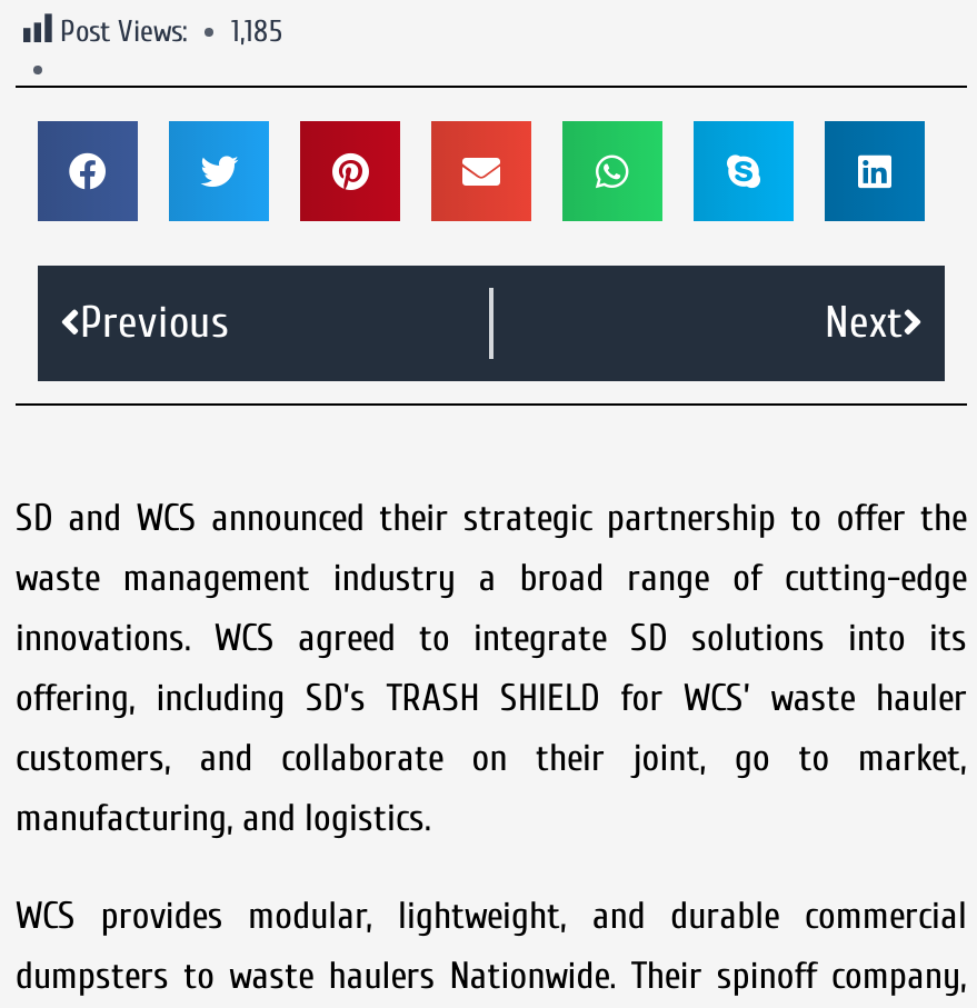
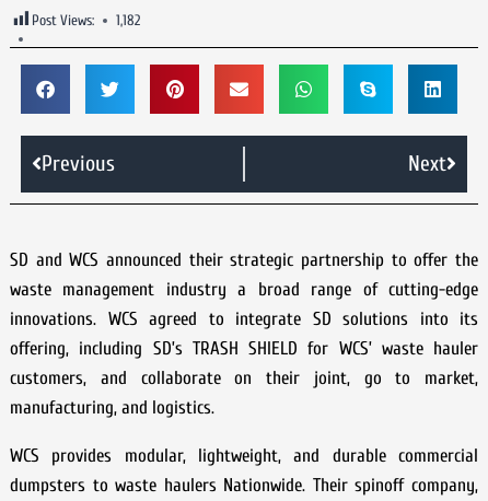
[60,14,282,49] Post Views: 1,185 -> [32,12,140,29] Post Views: 1,182

